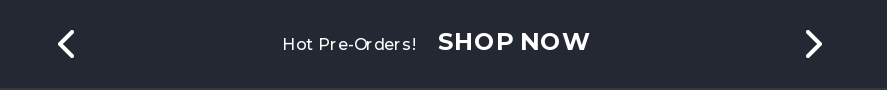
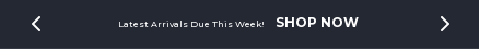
[282,34,418,54] Hot Pre-Orders! -> [118,18,265,29] Latest Arrivals Due This Week!

